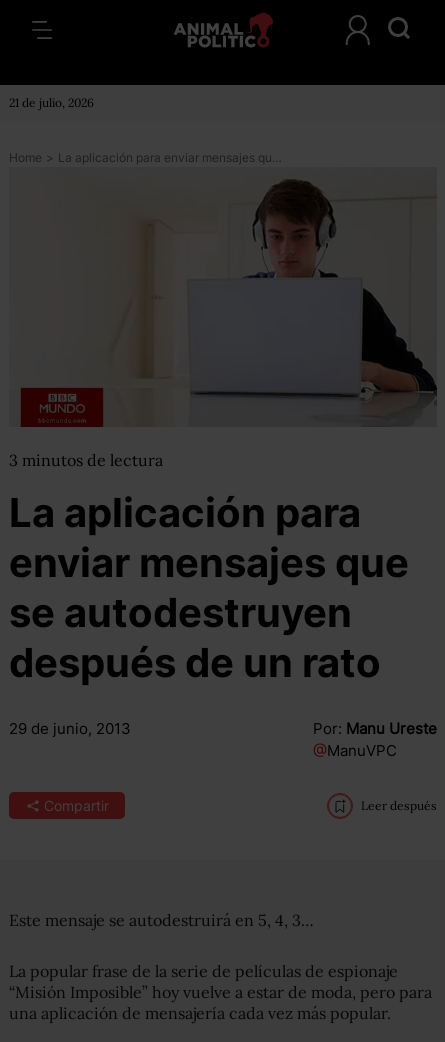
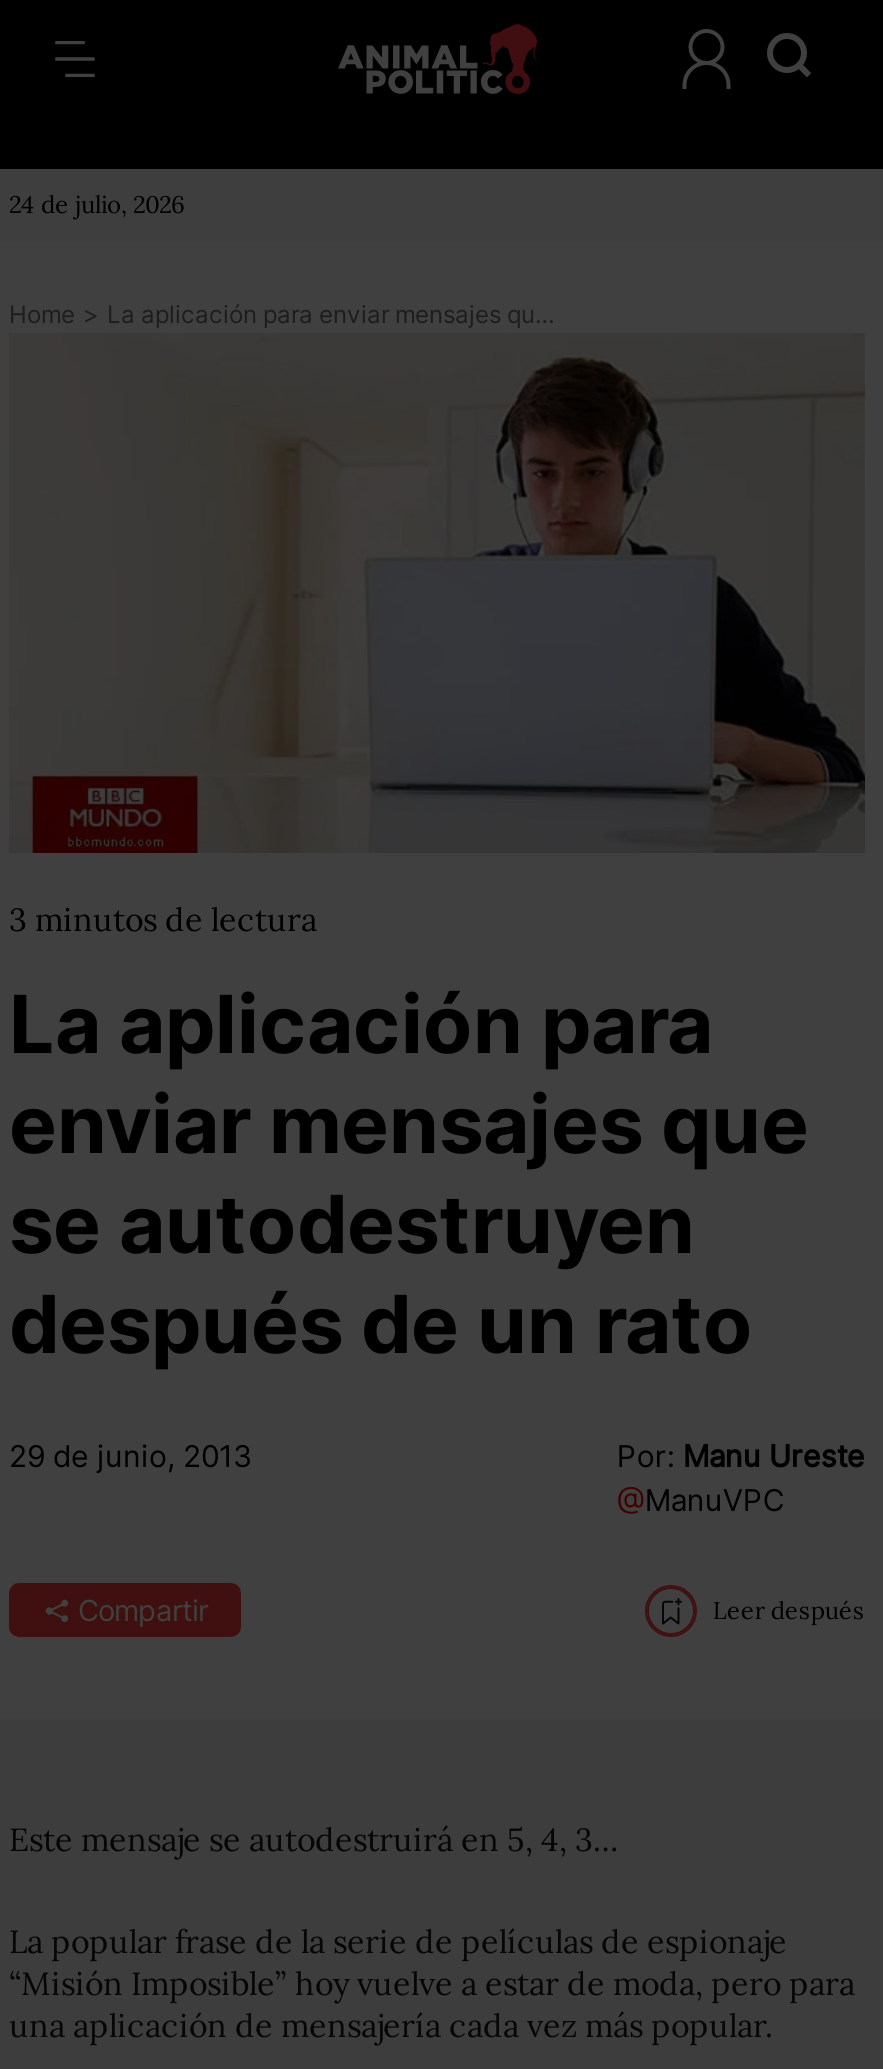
[9,95,94,110] 21 de julio, 2026 -> [9,189,185,219] 24 de julio, 2026

